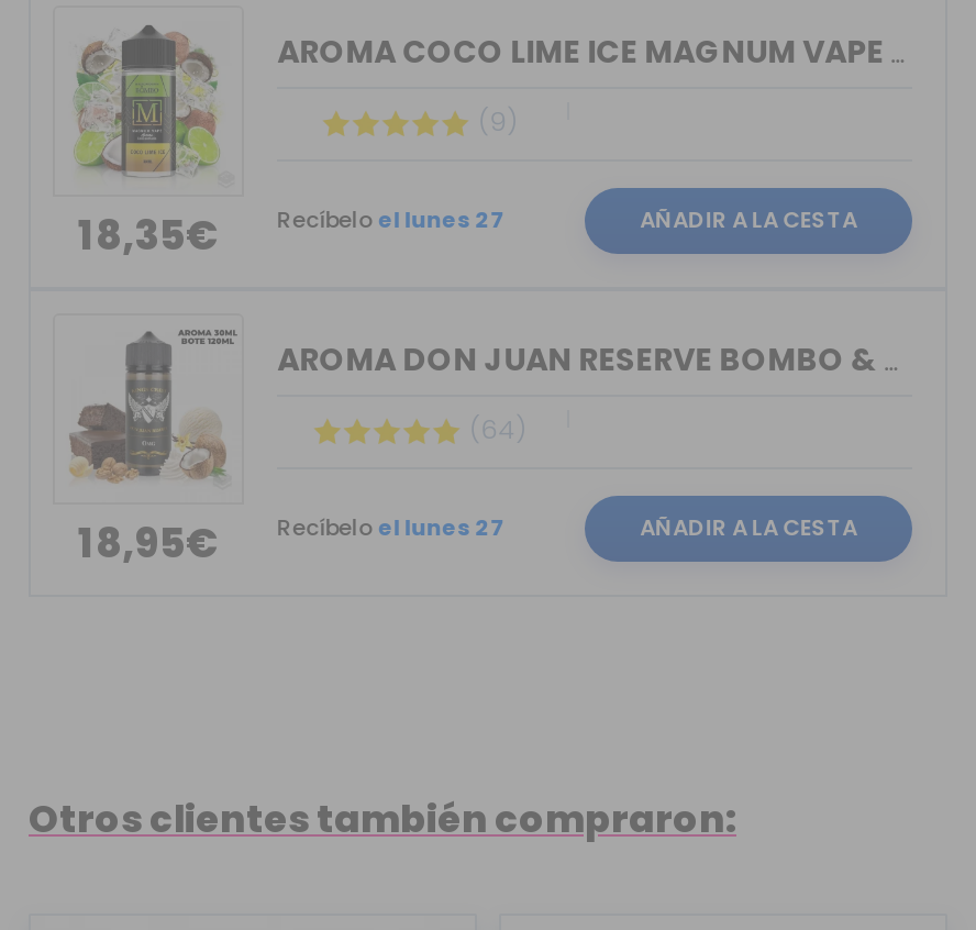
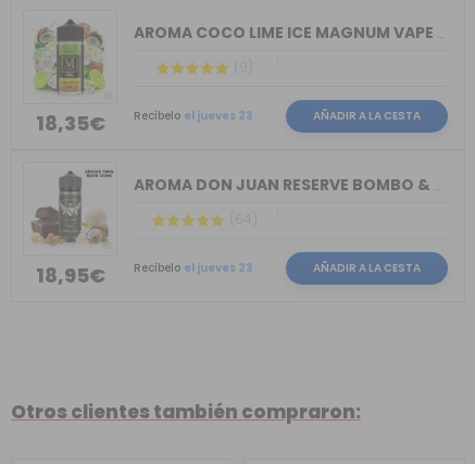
[277,204,506,237] Recíbelo el lunes 27 -> [134,108,252,124] Recíbelo el jueves 23
[277,512,506,545] Recíbelo el lunes 27 -> [134,260,252,276] Recíbelo el jueves 23

